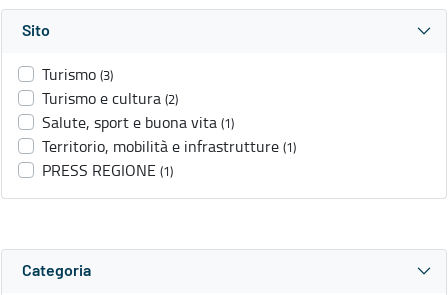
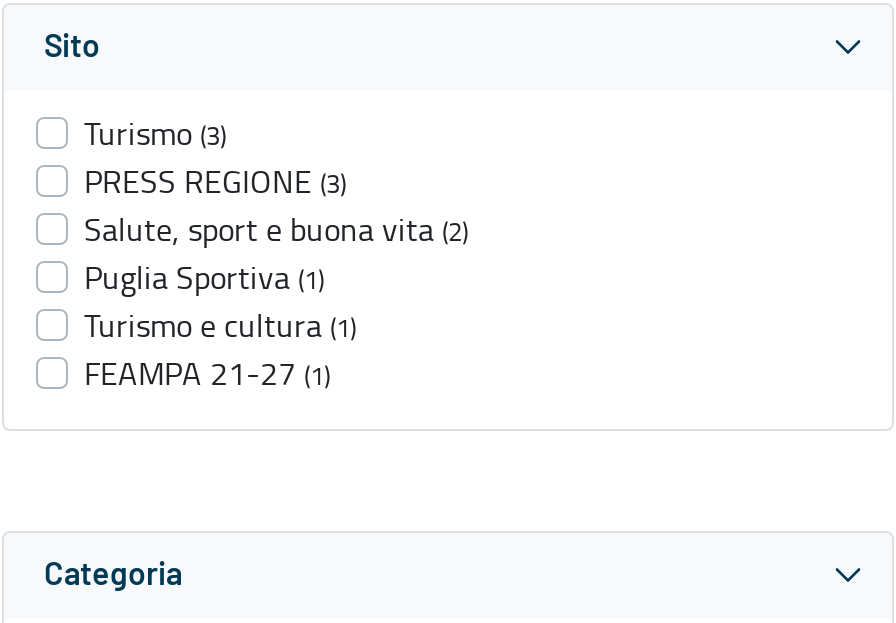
[42,87,296,181] Turismo e cultura (2) | Salute, sport e buona vita (1) | Territorio, mobilità e infrastrutture (1) | PRESS REGIONE (1) -> [84,160,468,396] PRESS REGIONE (3) | Salute, sport e buona vita (2) | Puglia Sportiva (1) | Turismo e cultura (1) | FEAMPA 21-27 (1)

